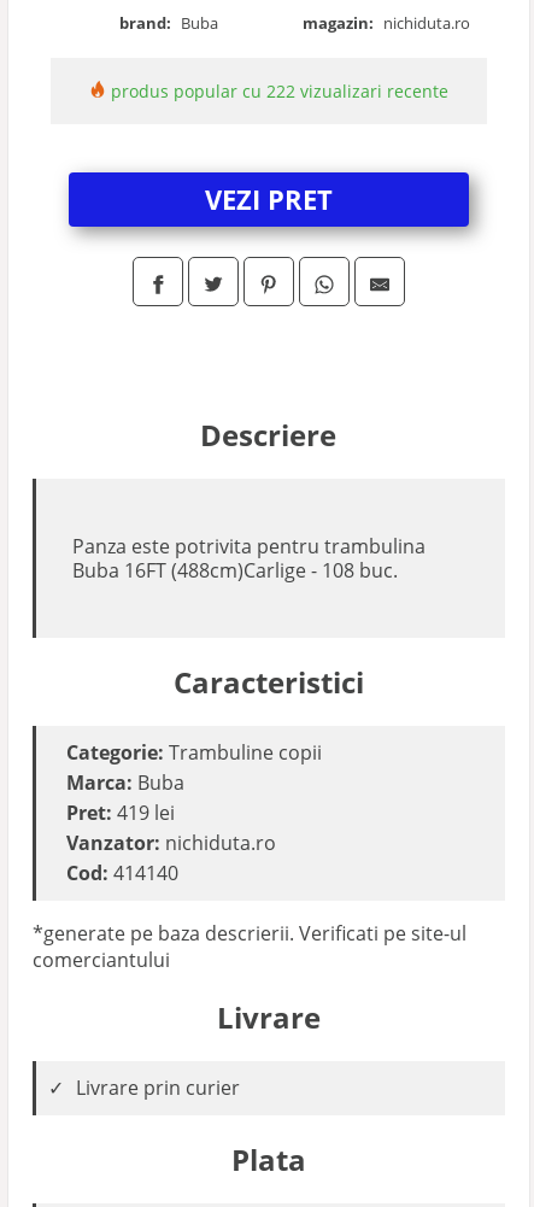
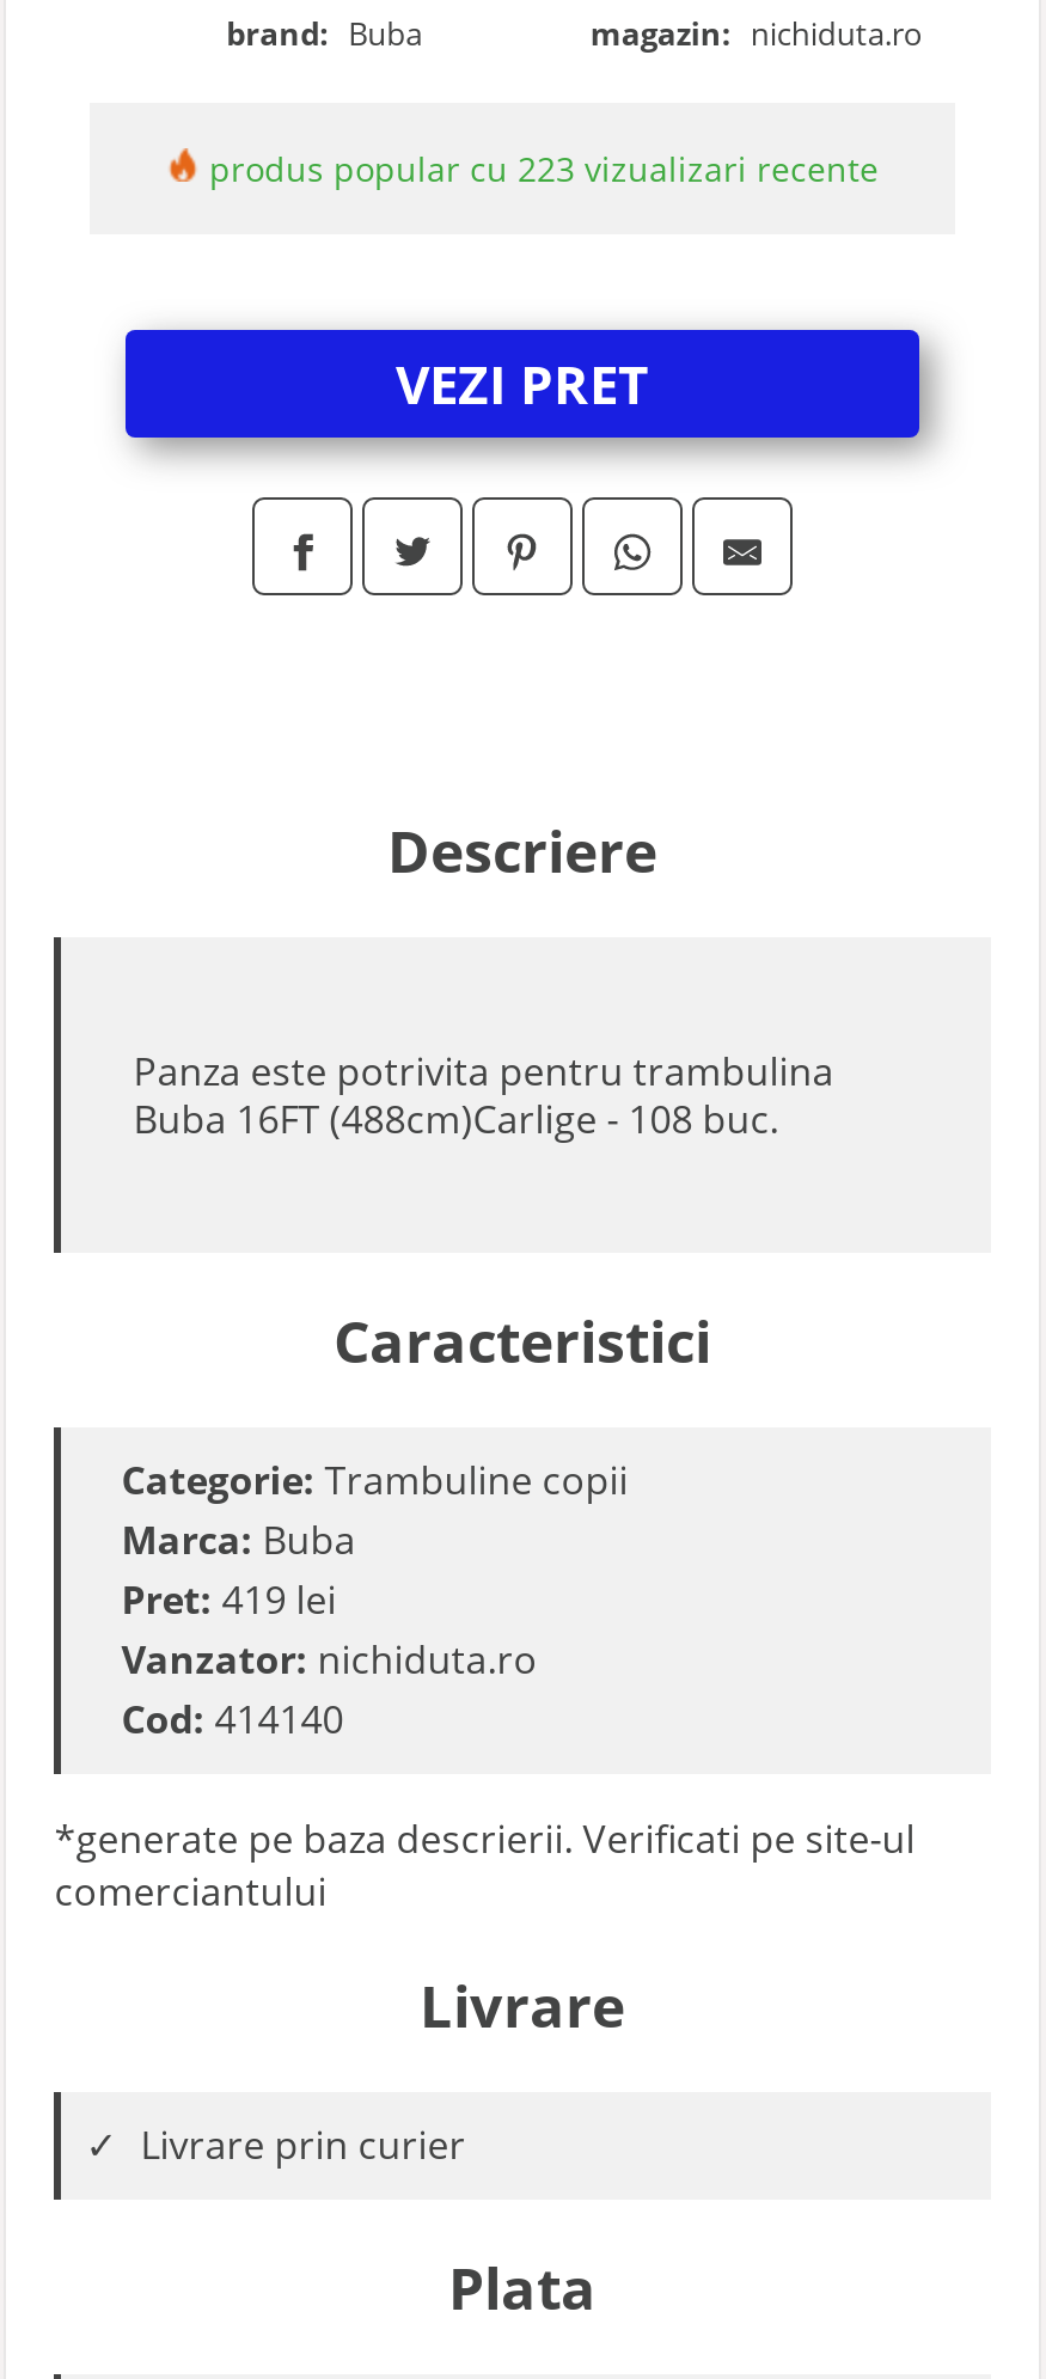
[106,80,448,102] produs popular cu 222 vizualizari recente -> [200,146,879,191] produs popular cu 223 vizualizari recente

